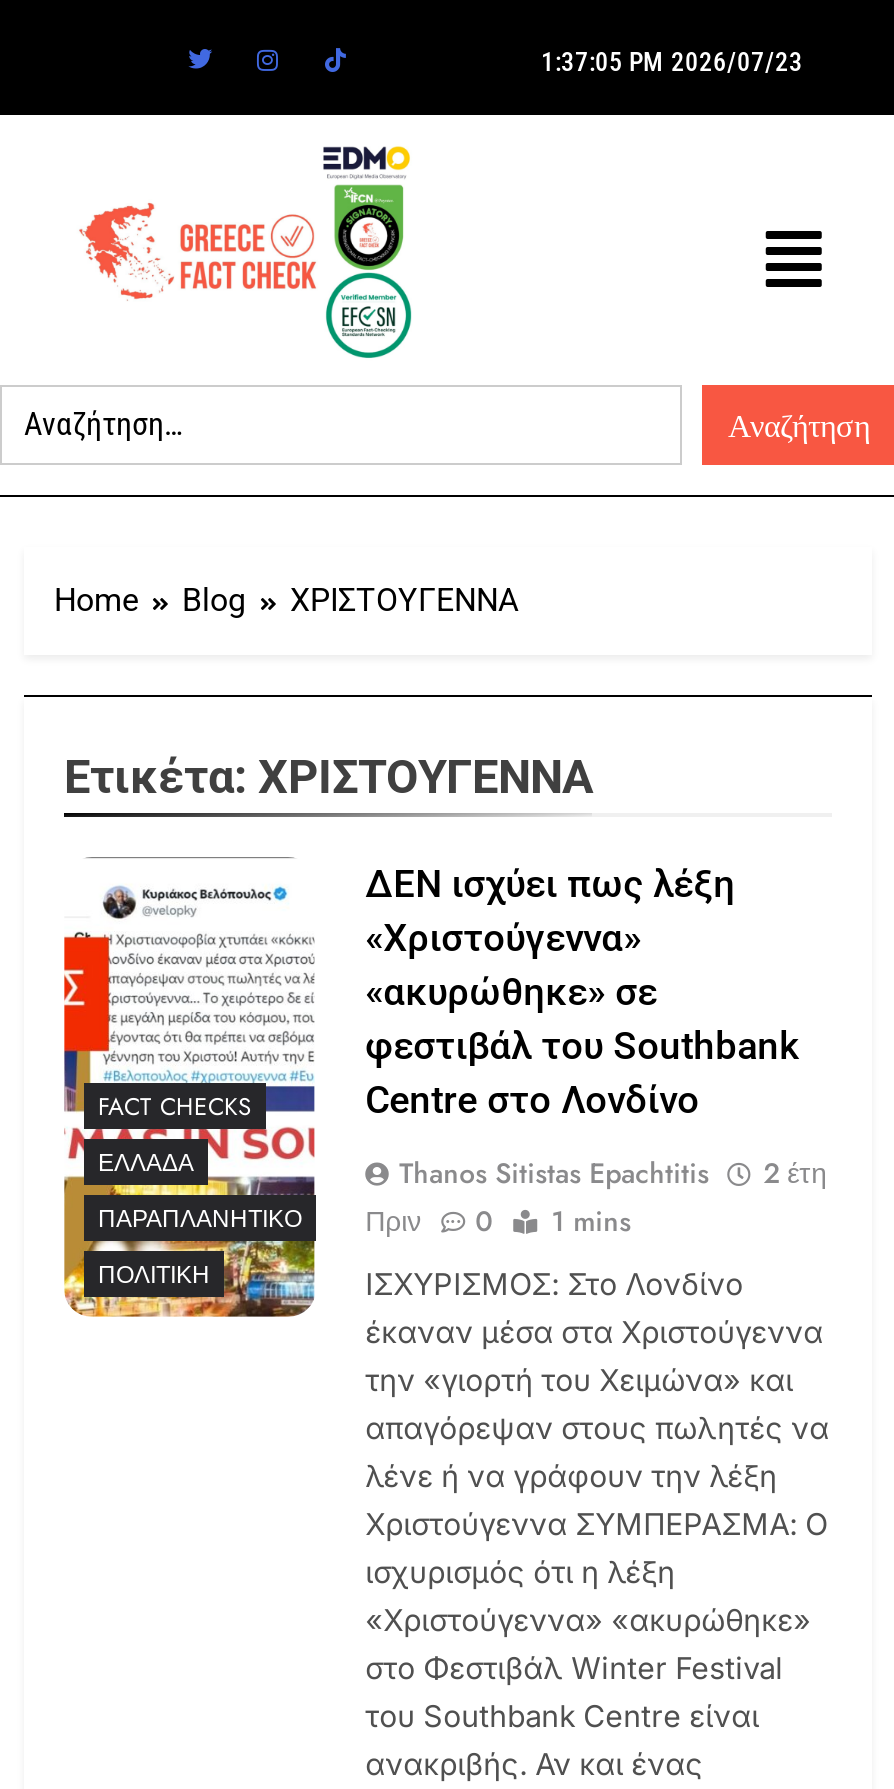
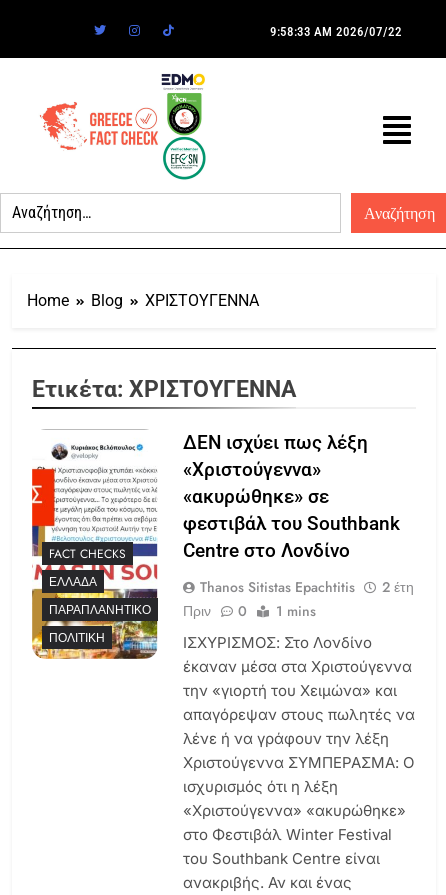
[541,47,803,77] 1:37:05 PM 2026/07/23 -> [270,24,402,39] 9:58:33 AM 2026/07/22

